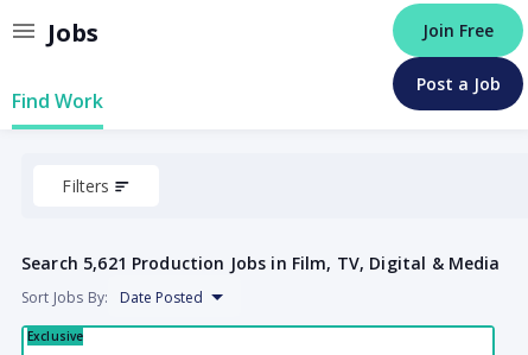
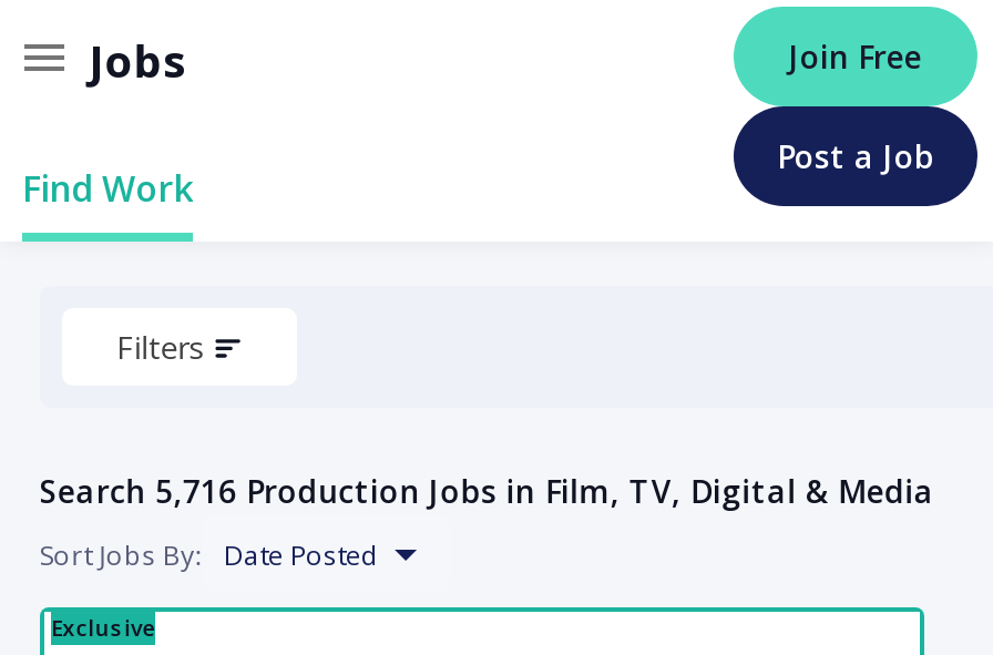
[21,252,500,274] Search 5,621 Production Jobs in Film, TV, Digital & Media -> [40,470,934,512] Search 5,716 Production Jobs in Film, TV, Digital & Media

